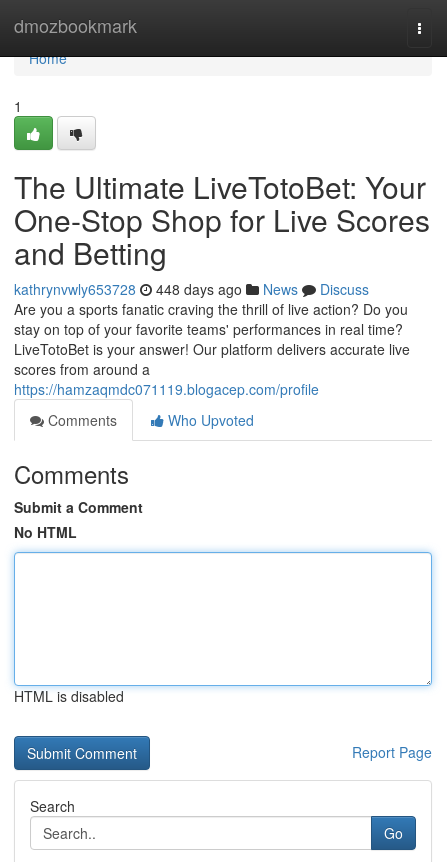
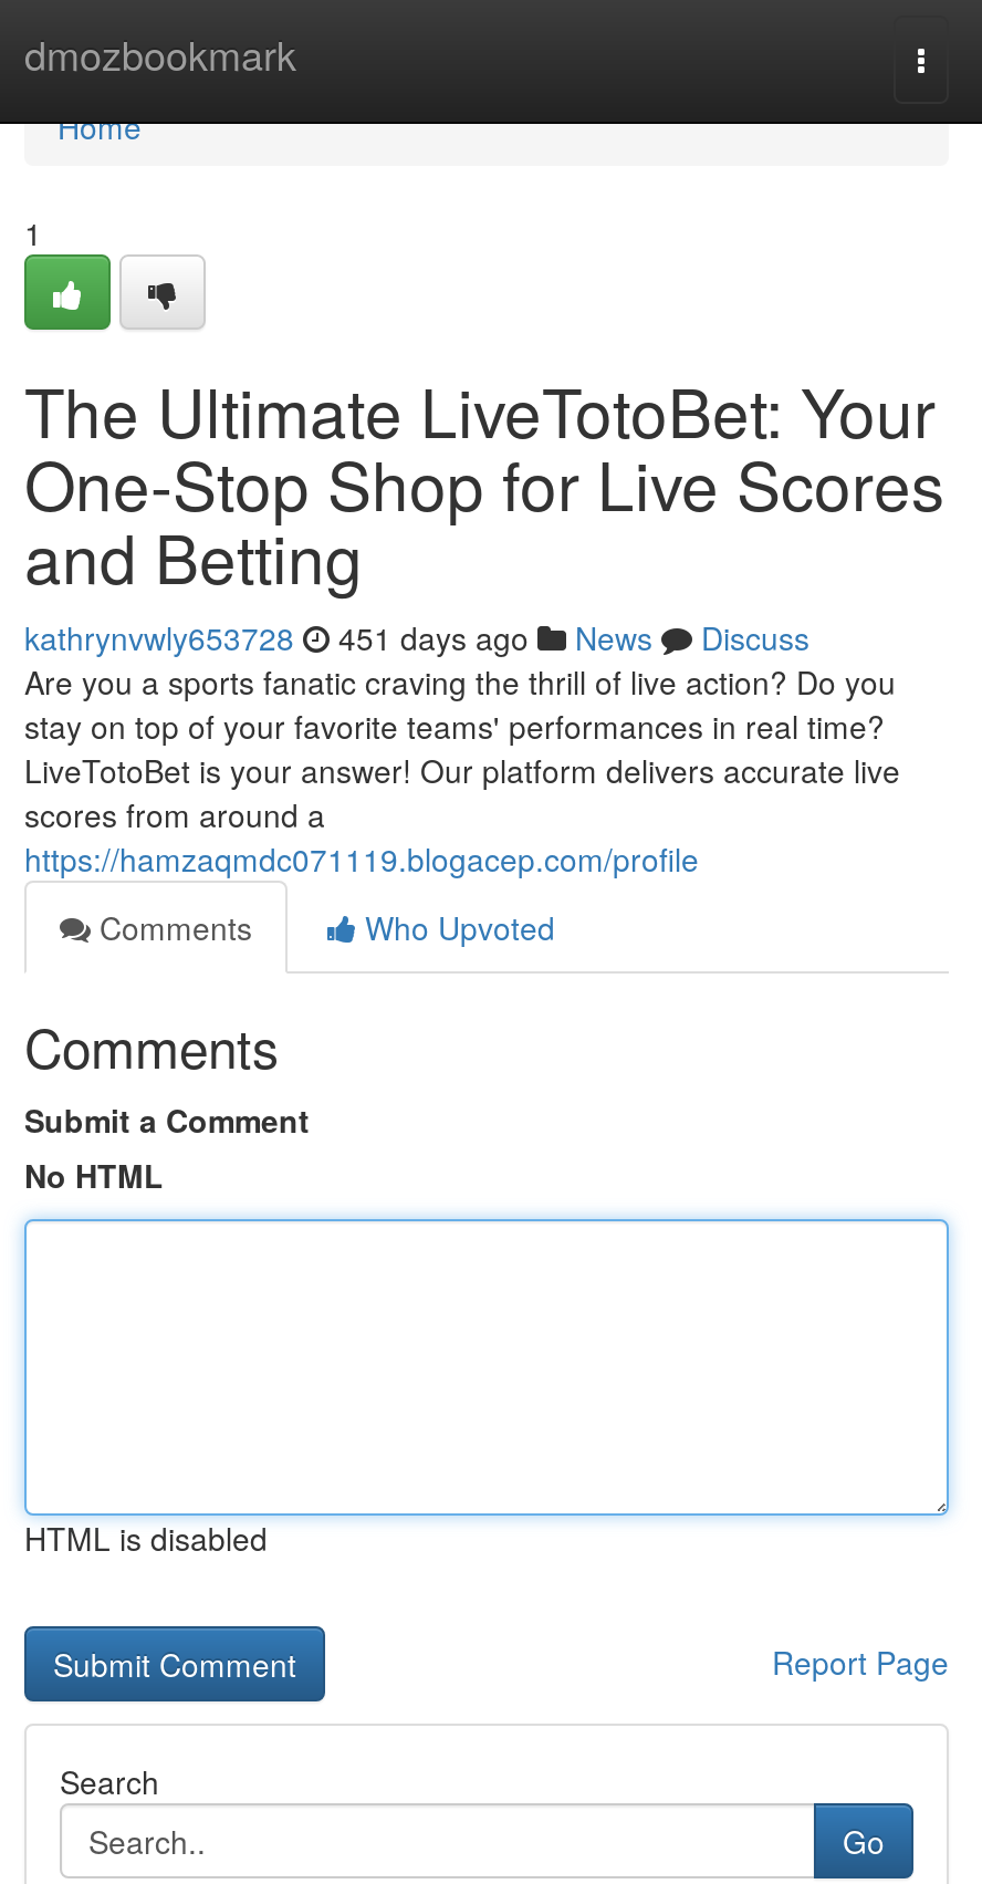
[14,279,369,299] kathrynvwly653728 448 days ago News Discuss -> [24,615,809,659] kathrynvwly653728 451 days ago News Discuss

